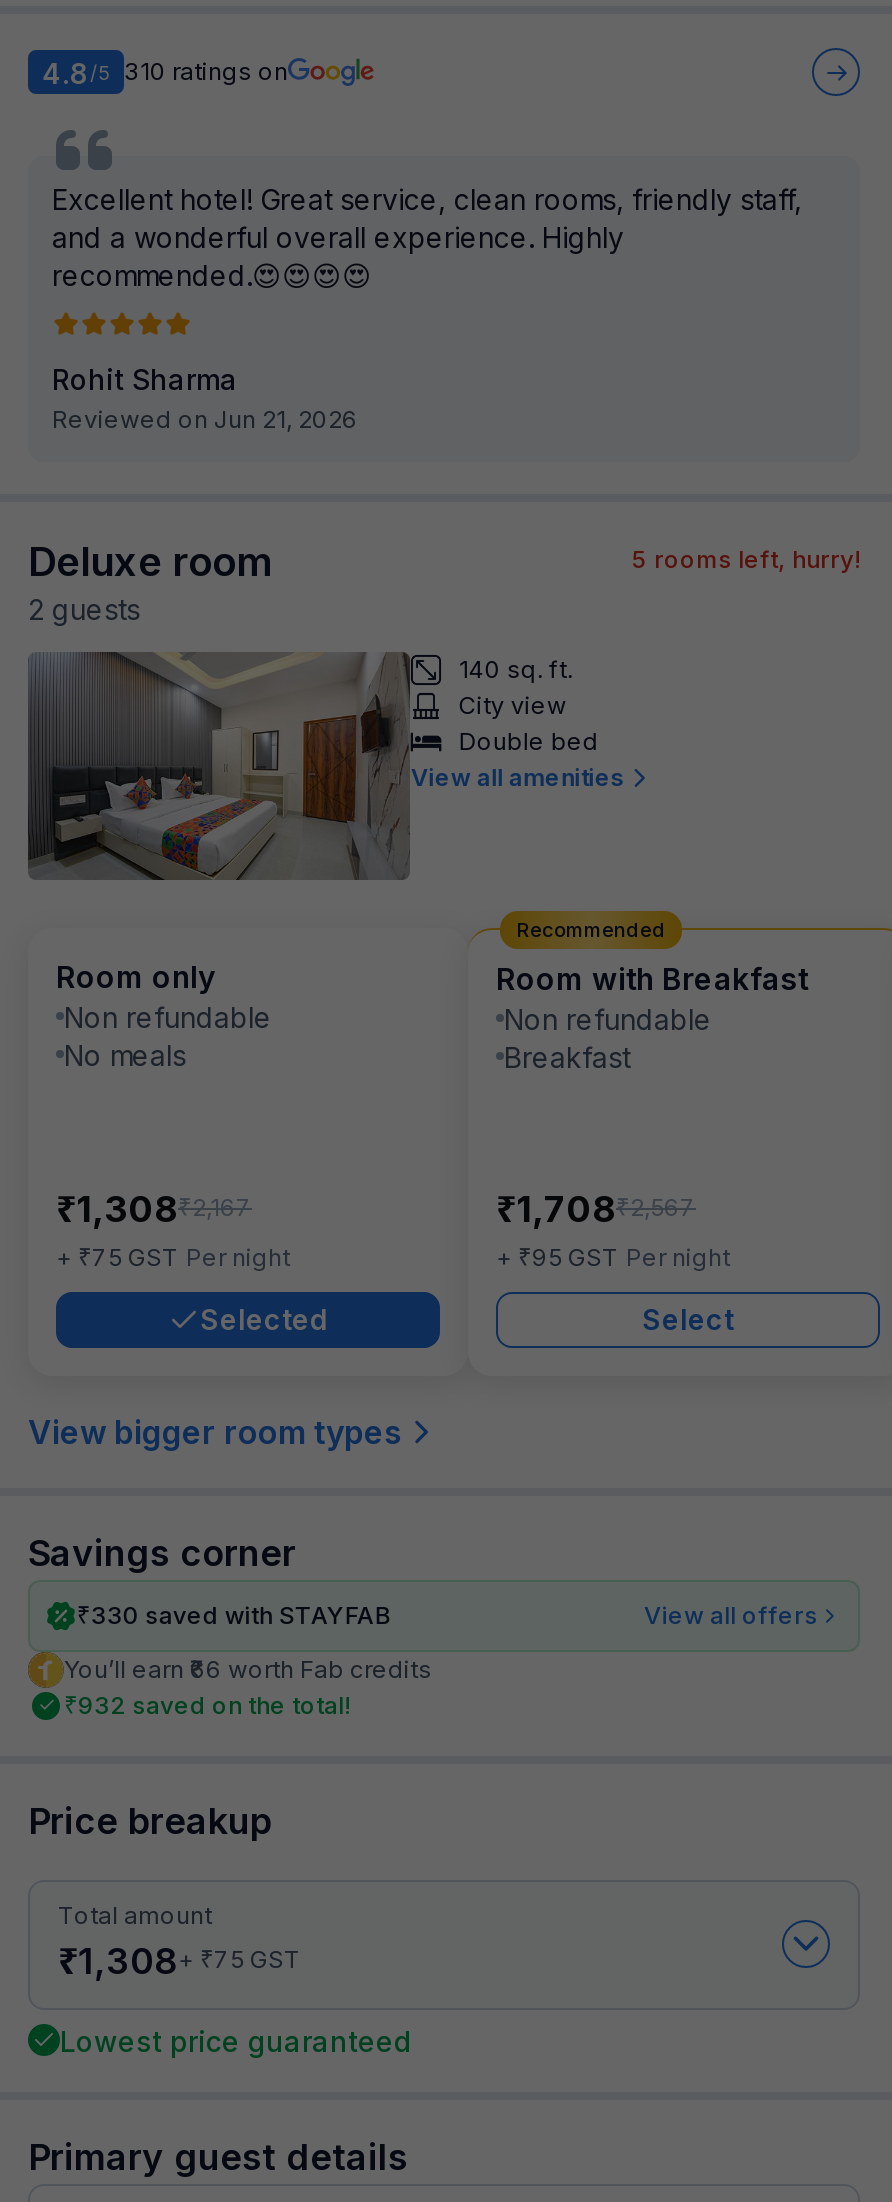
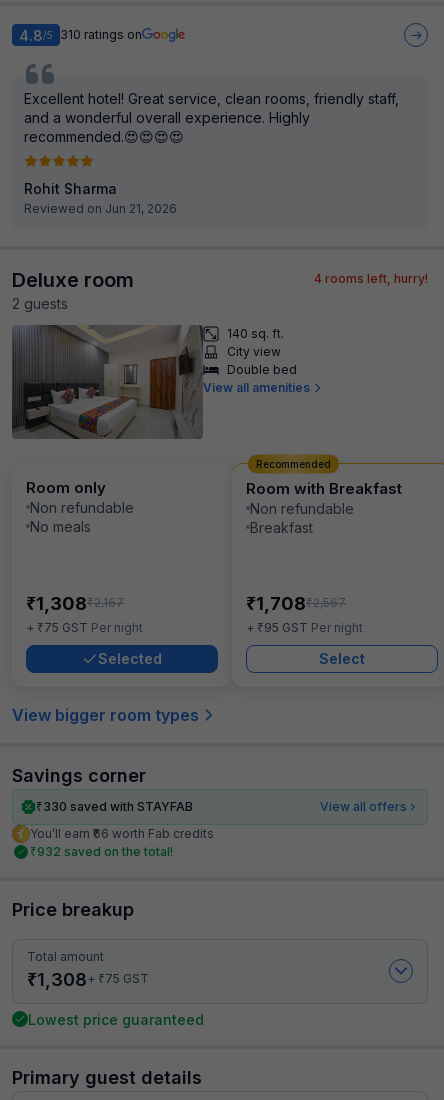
[632,544,860,574] 5 rooms left, hurry! -> [314,271,428,286] 4 rooms left, hurry!

